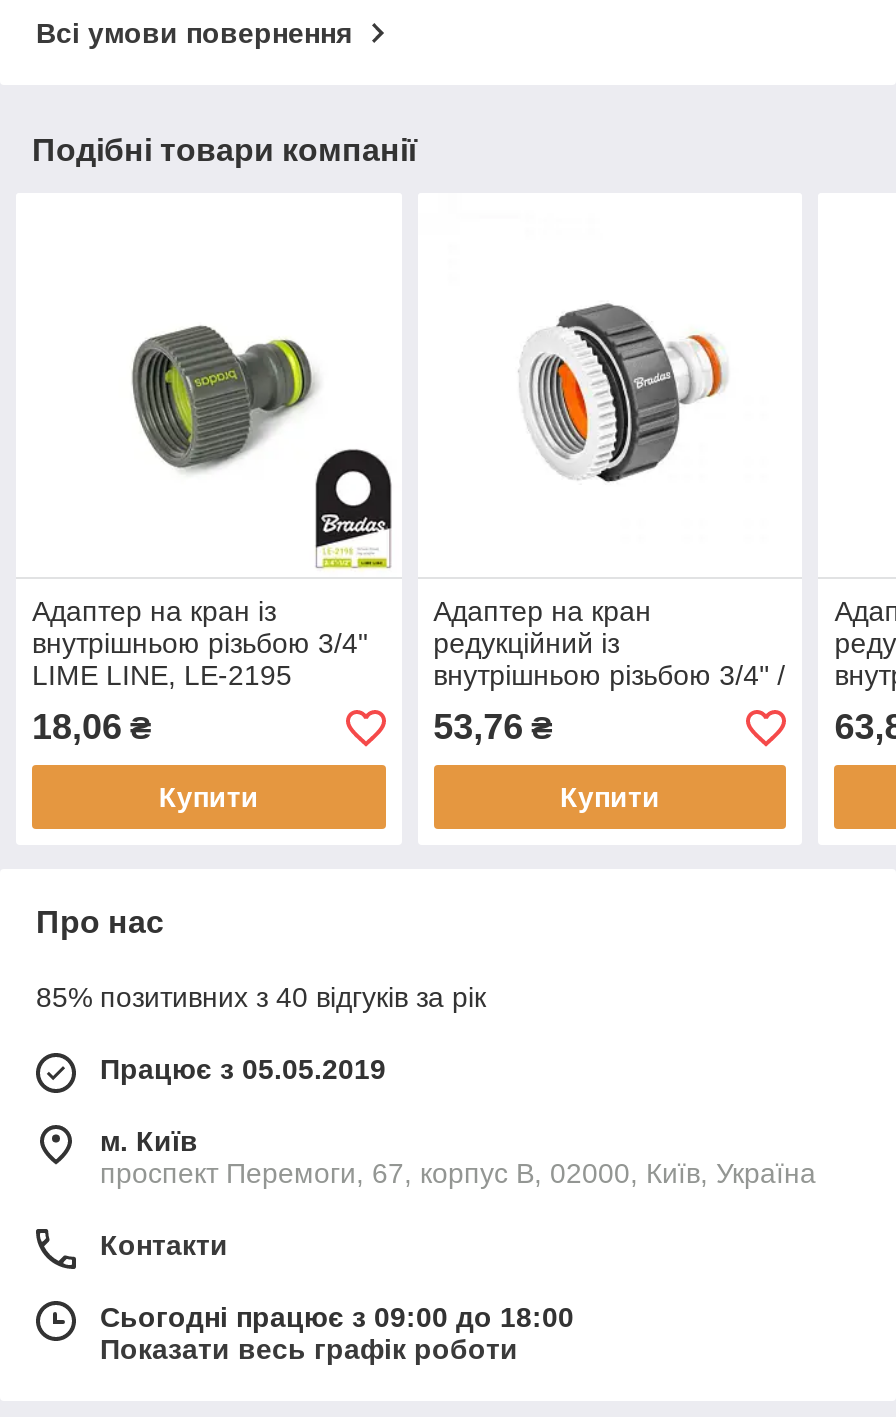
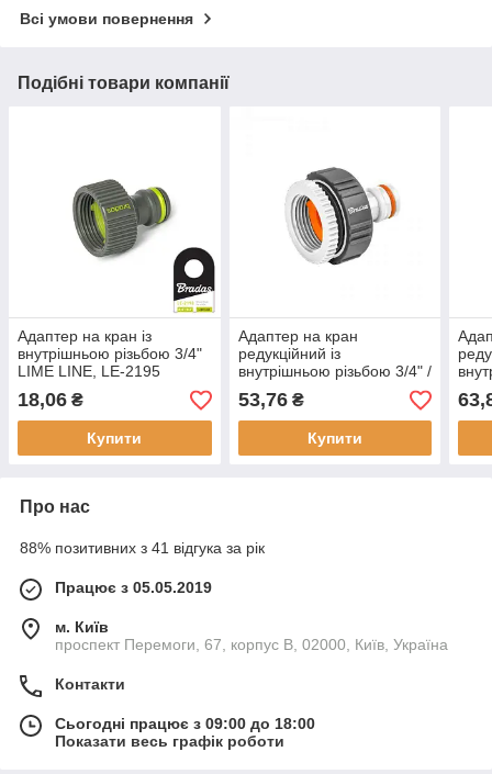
[36,982,486,1014] 85% позитивних з 40 відгуків за рік -> [20,539,265,557] 88% позитивних з 41 відгука за рік

